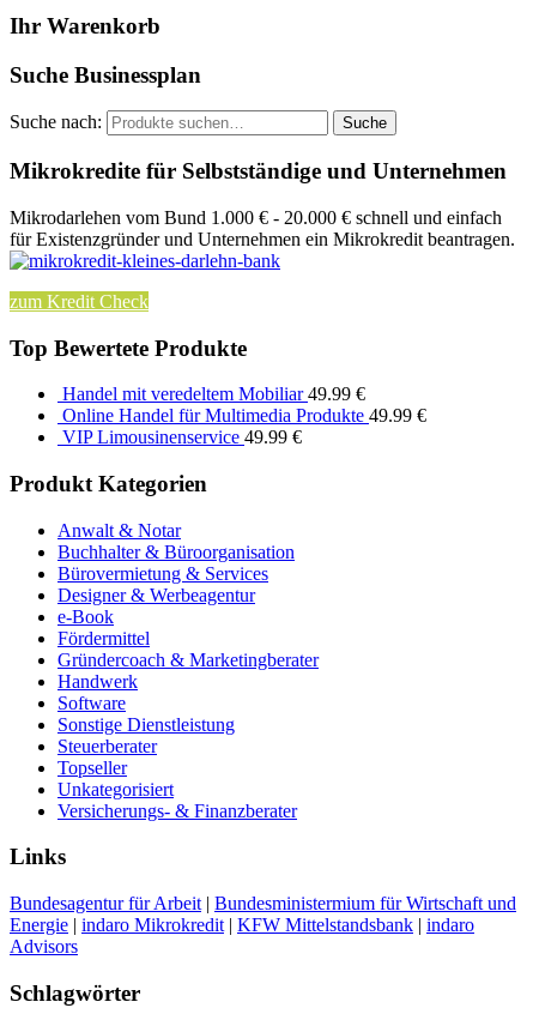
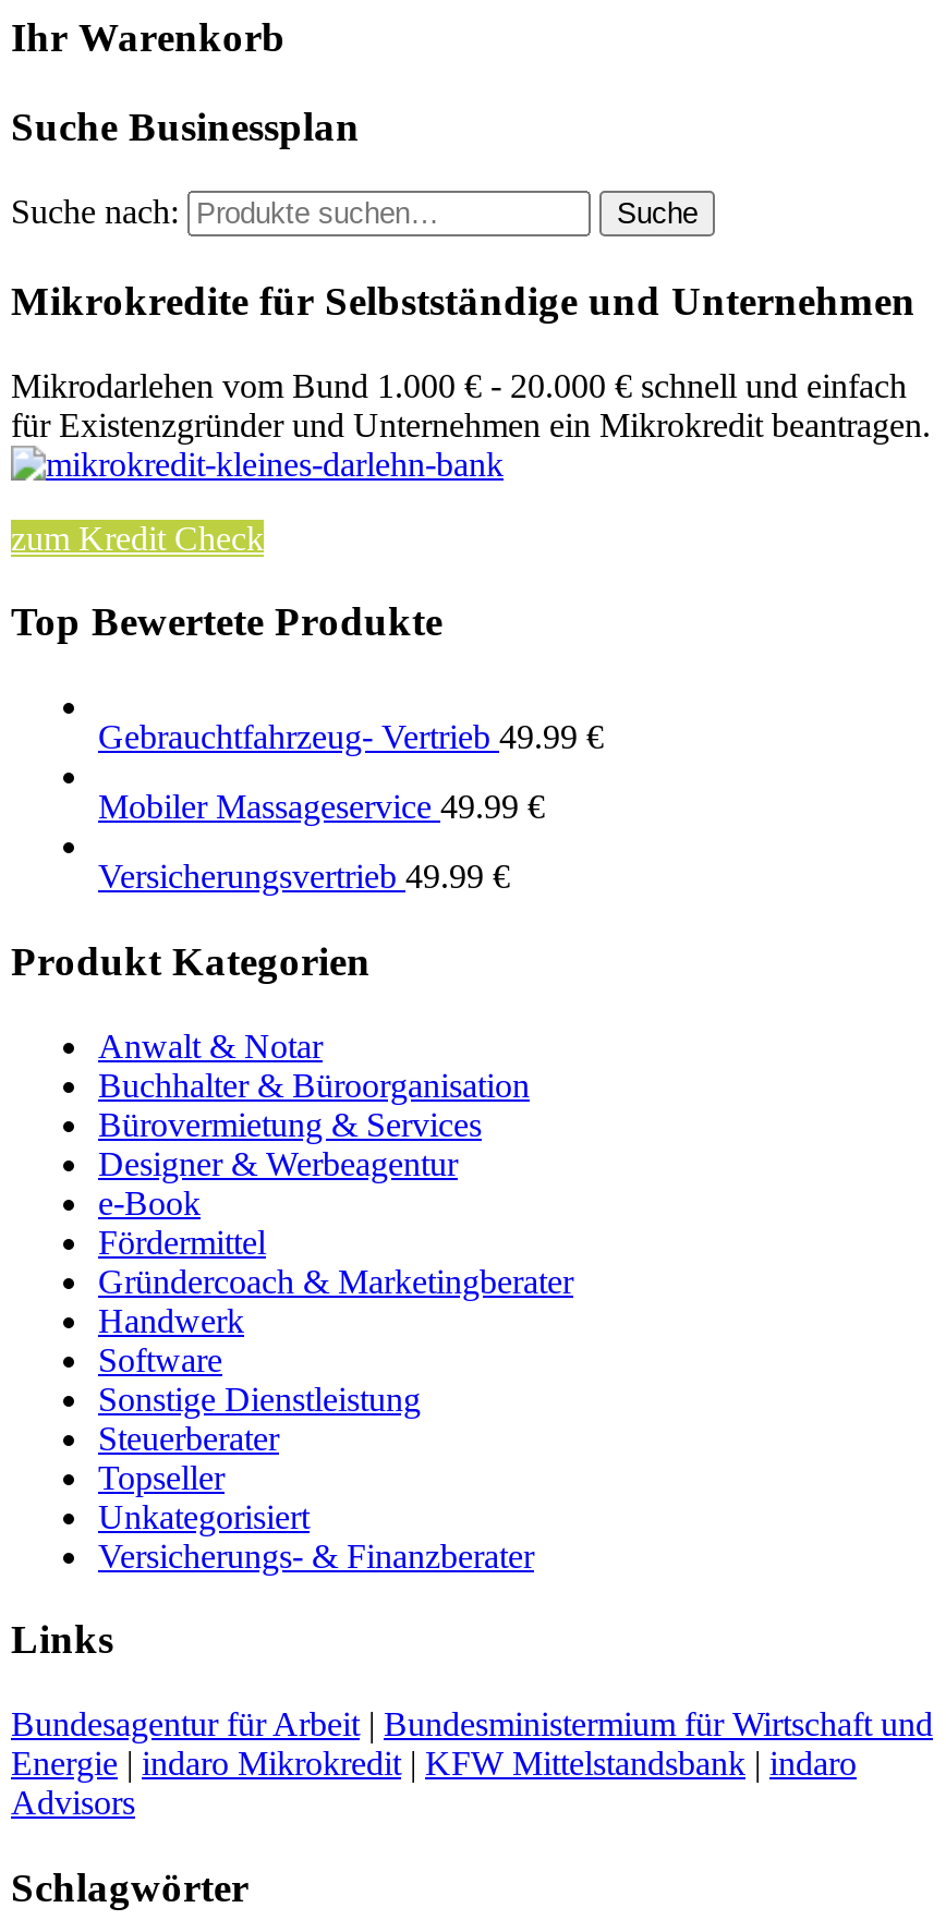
[62,384,426,447] Handel mit veredeltem Mobiliar 49.99 € | Online Handel für Multimedia Produkte 49.99 € | VIP Limousinenservice 49.99 € -> [98,719,604,895] Gebrauchtfahrzeug- Vertrieb 49.99 € | Mobiler Massageservice 49.99 € | Versicherungsvertrieb 49.99 €

